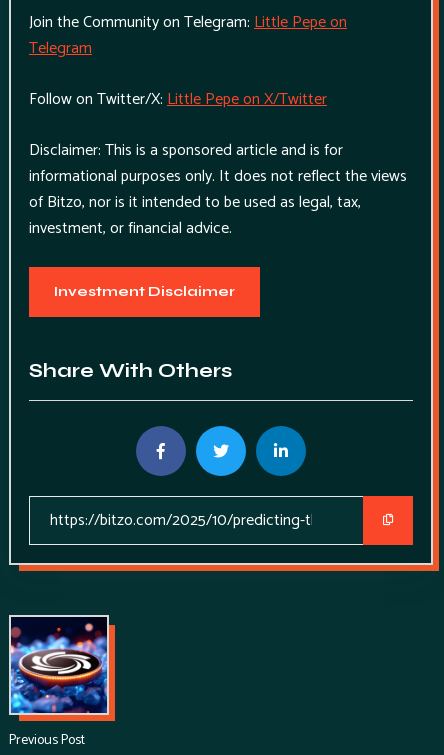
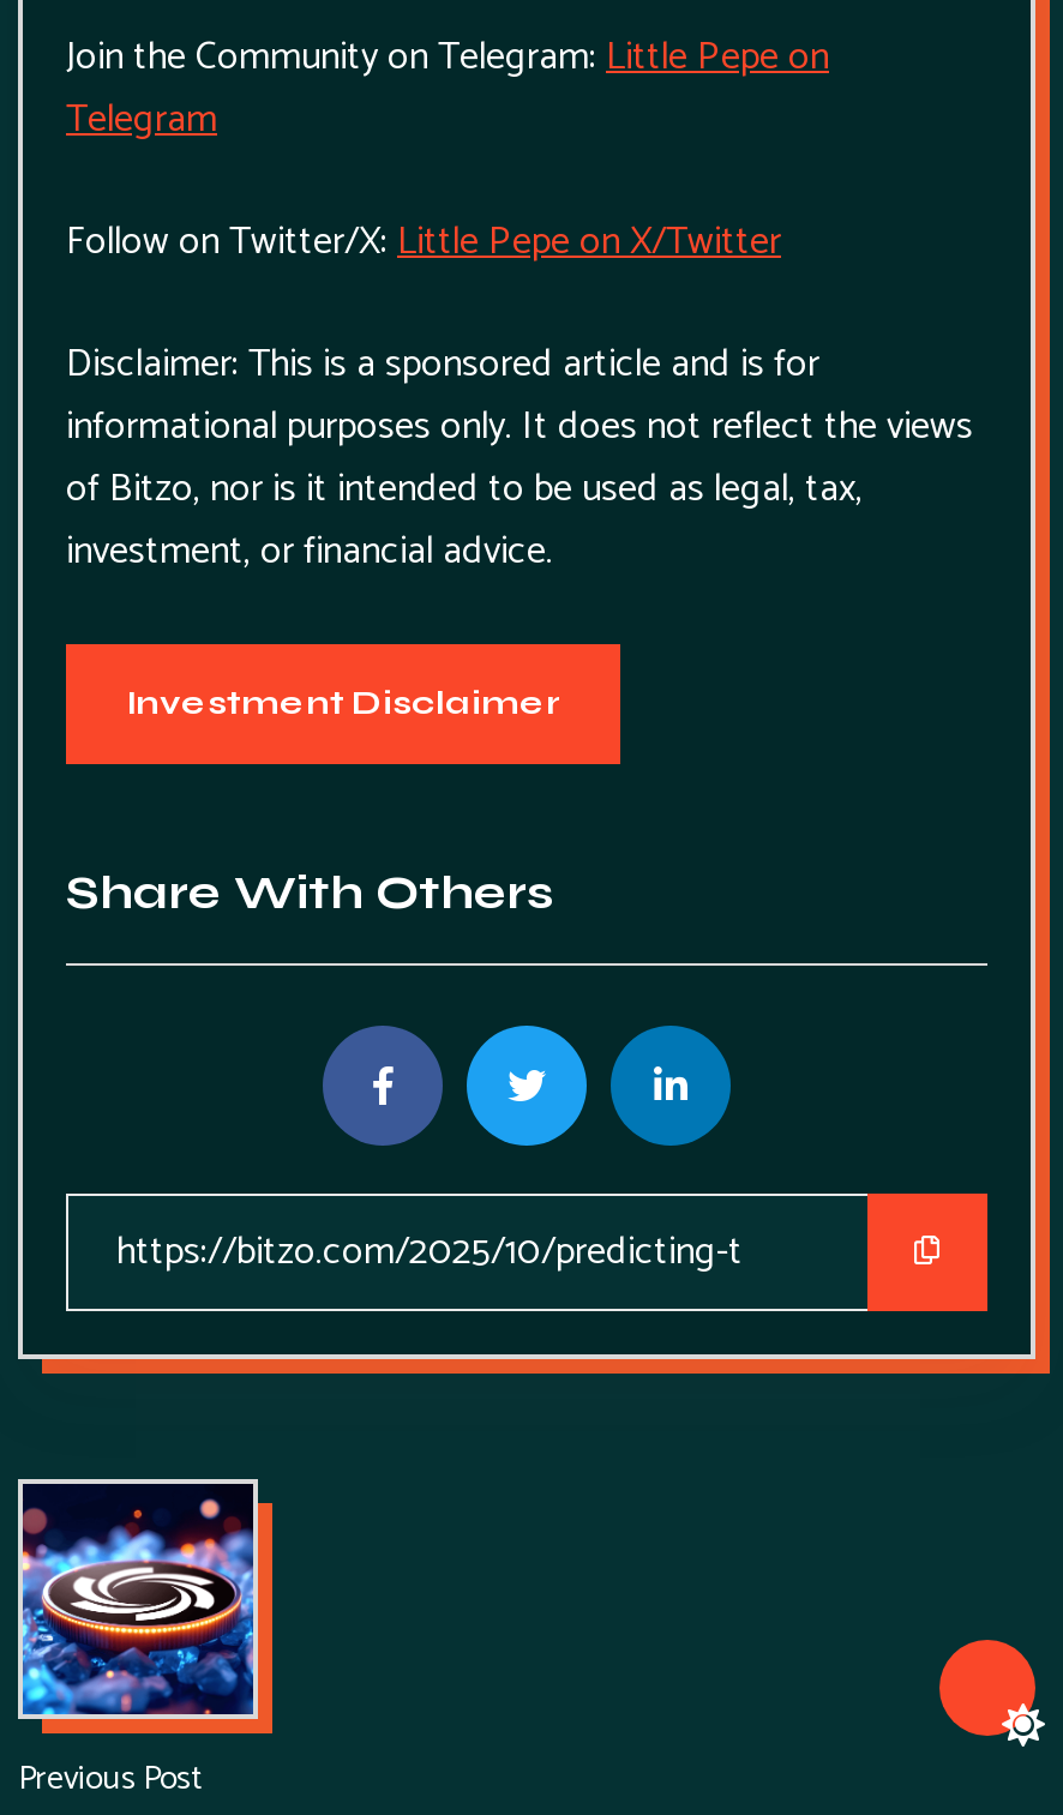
none -> [937,1637,1047,1748] [image]

